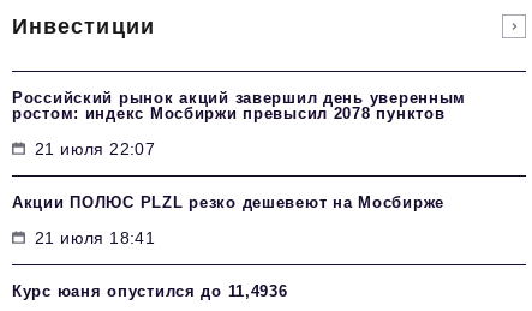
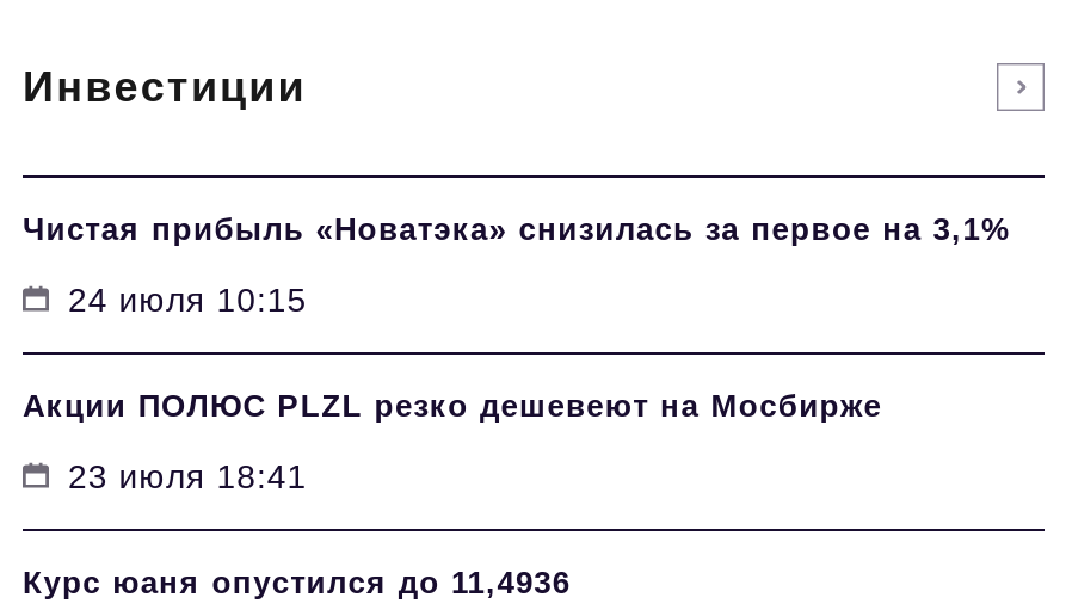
[12,88,466,122] Российский рынок акций завершил день уверенным | ростом: индекс Мосбиржи превысил 2078 пунктов -> [23,210,1012,246] Чистая прибыль «Новатэка» снизилась за первое на 3,1%
[35,139,155,158] 21 июля 22:07 -> [68,279,307,318] 24 июля 10:15
[35,228,155,247] 21 июля 18:41 -> [68,456,307,494] 23 июля 18:41

